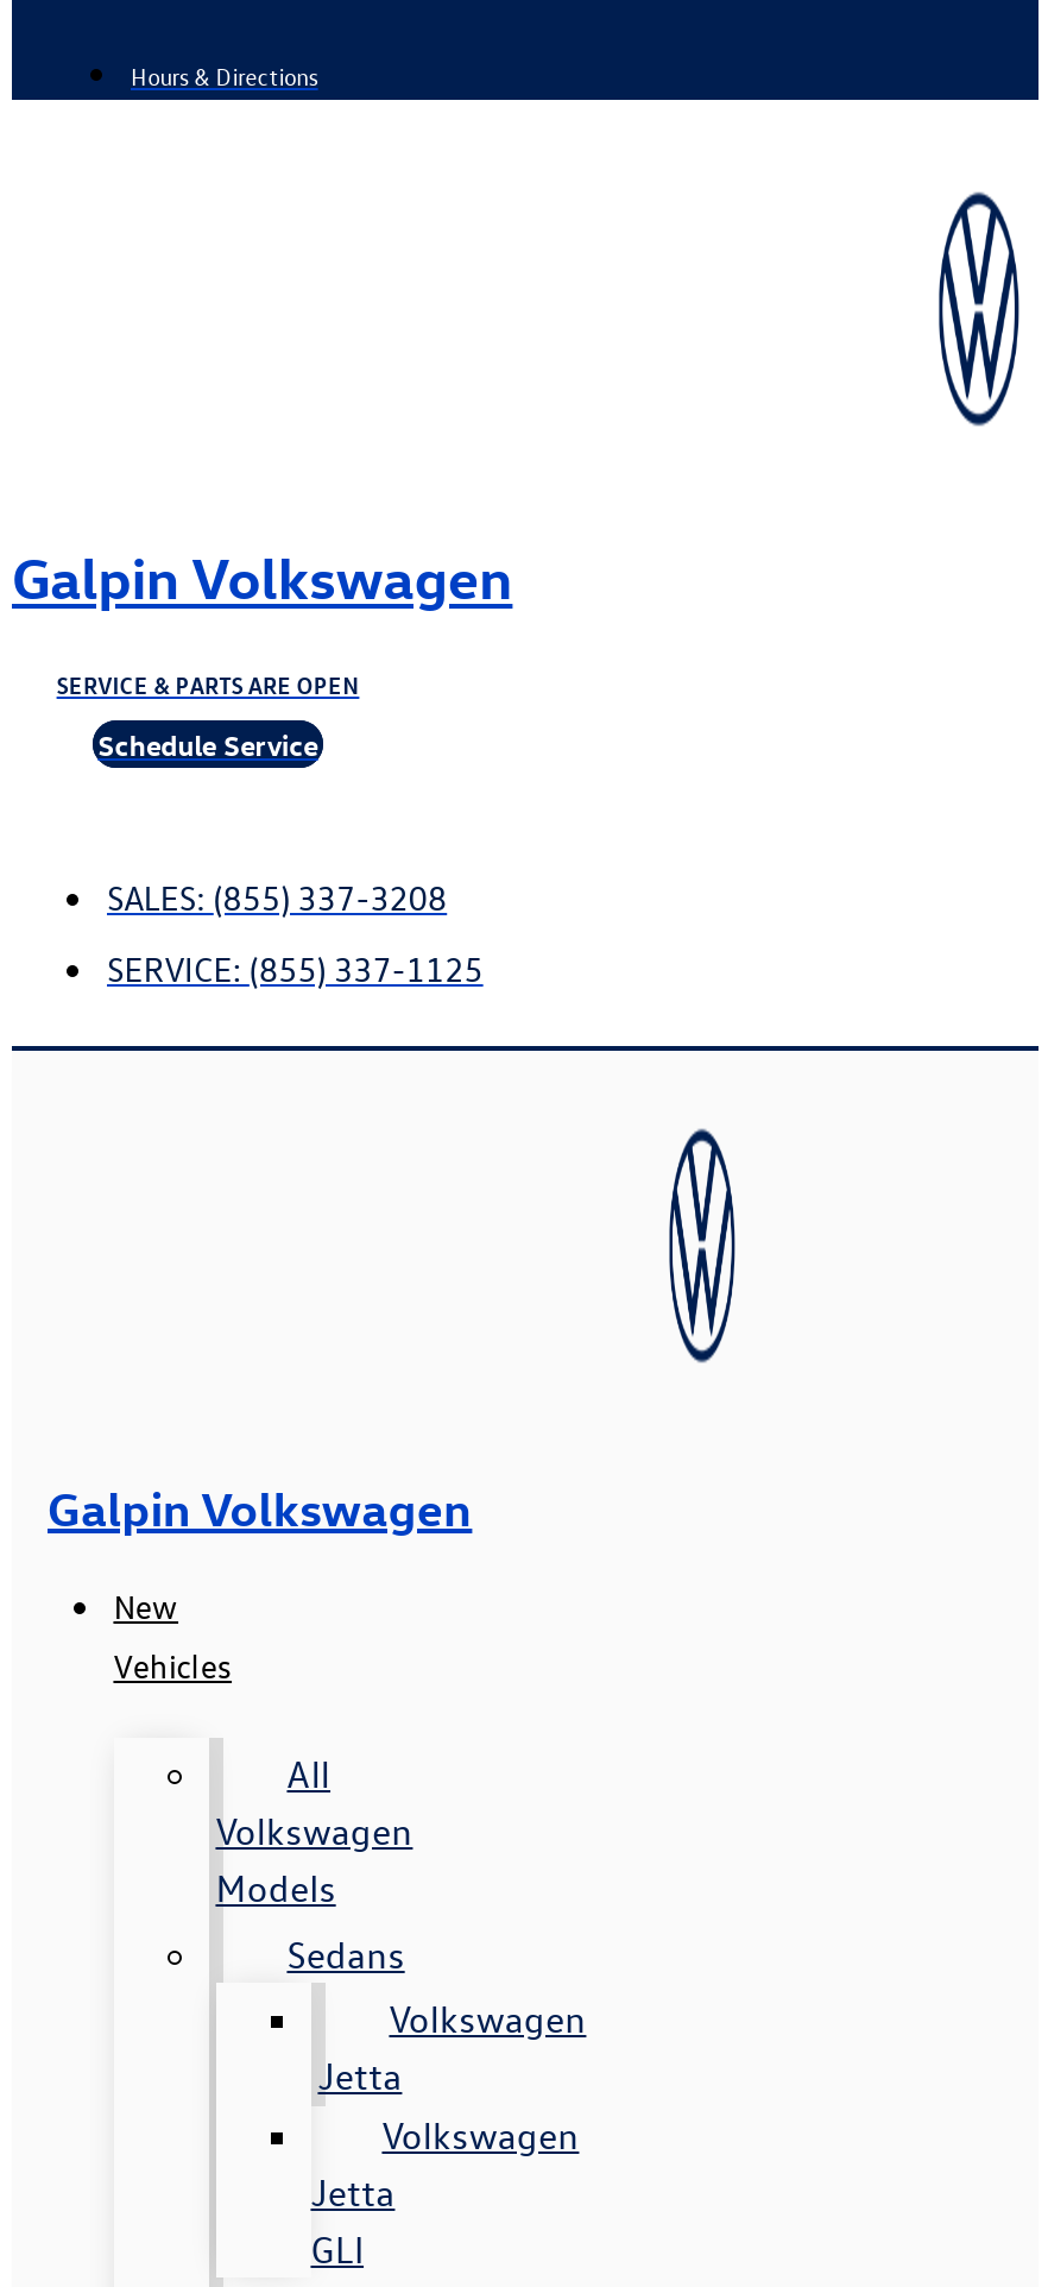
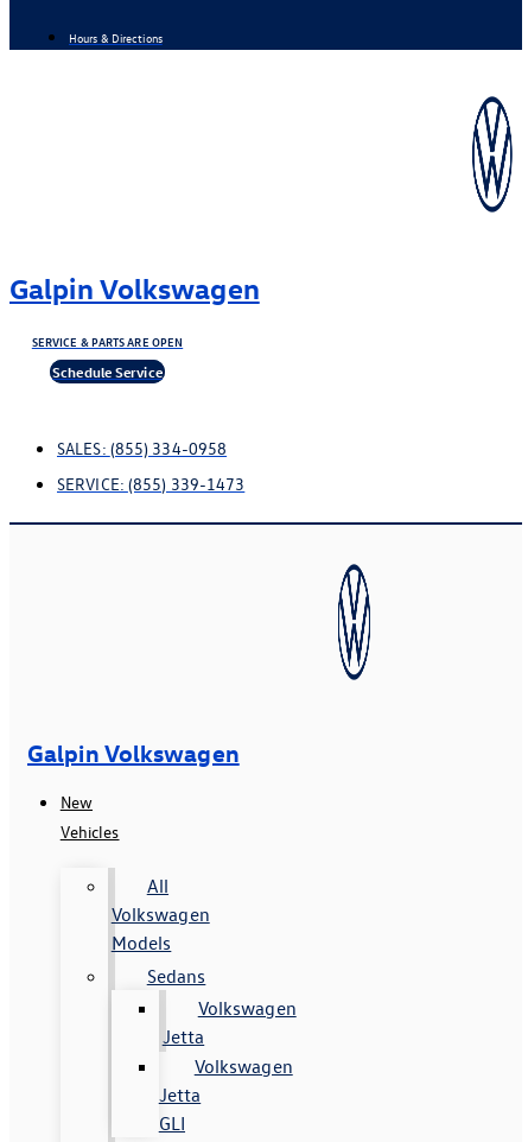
[107,875,447,920] SALES: (855) 337-3208 -> [57,437,227,459] SALES: (855) 334-0958
[107,946,483,991] SERVICE: (855) 337-1125 -> [57,472,245,495] SERVICE: (855) 339-1473

